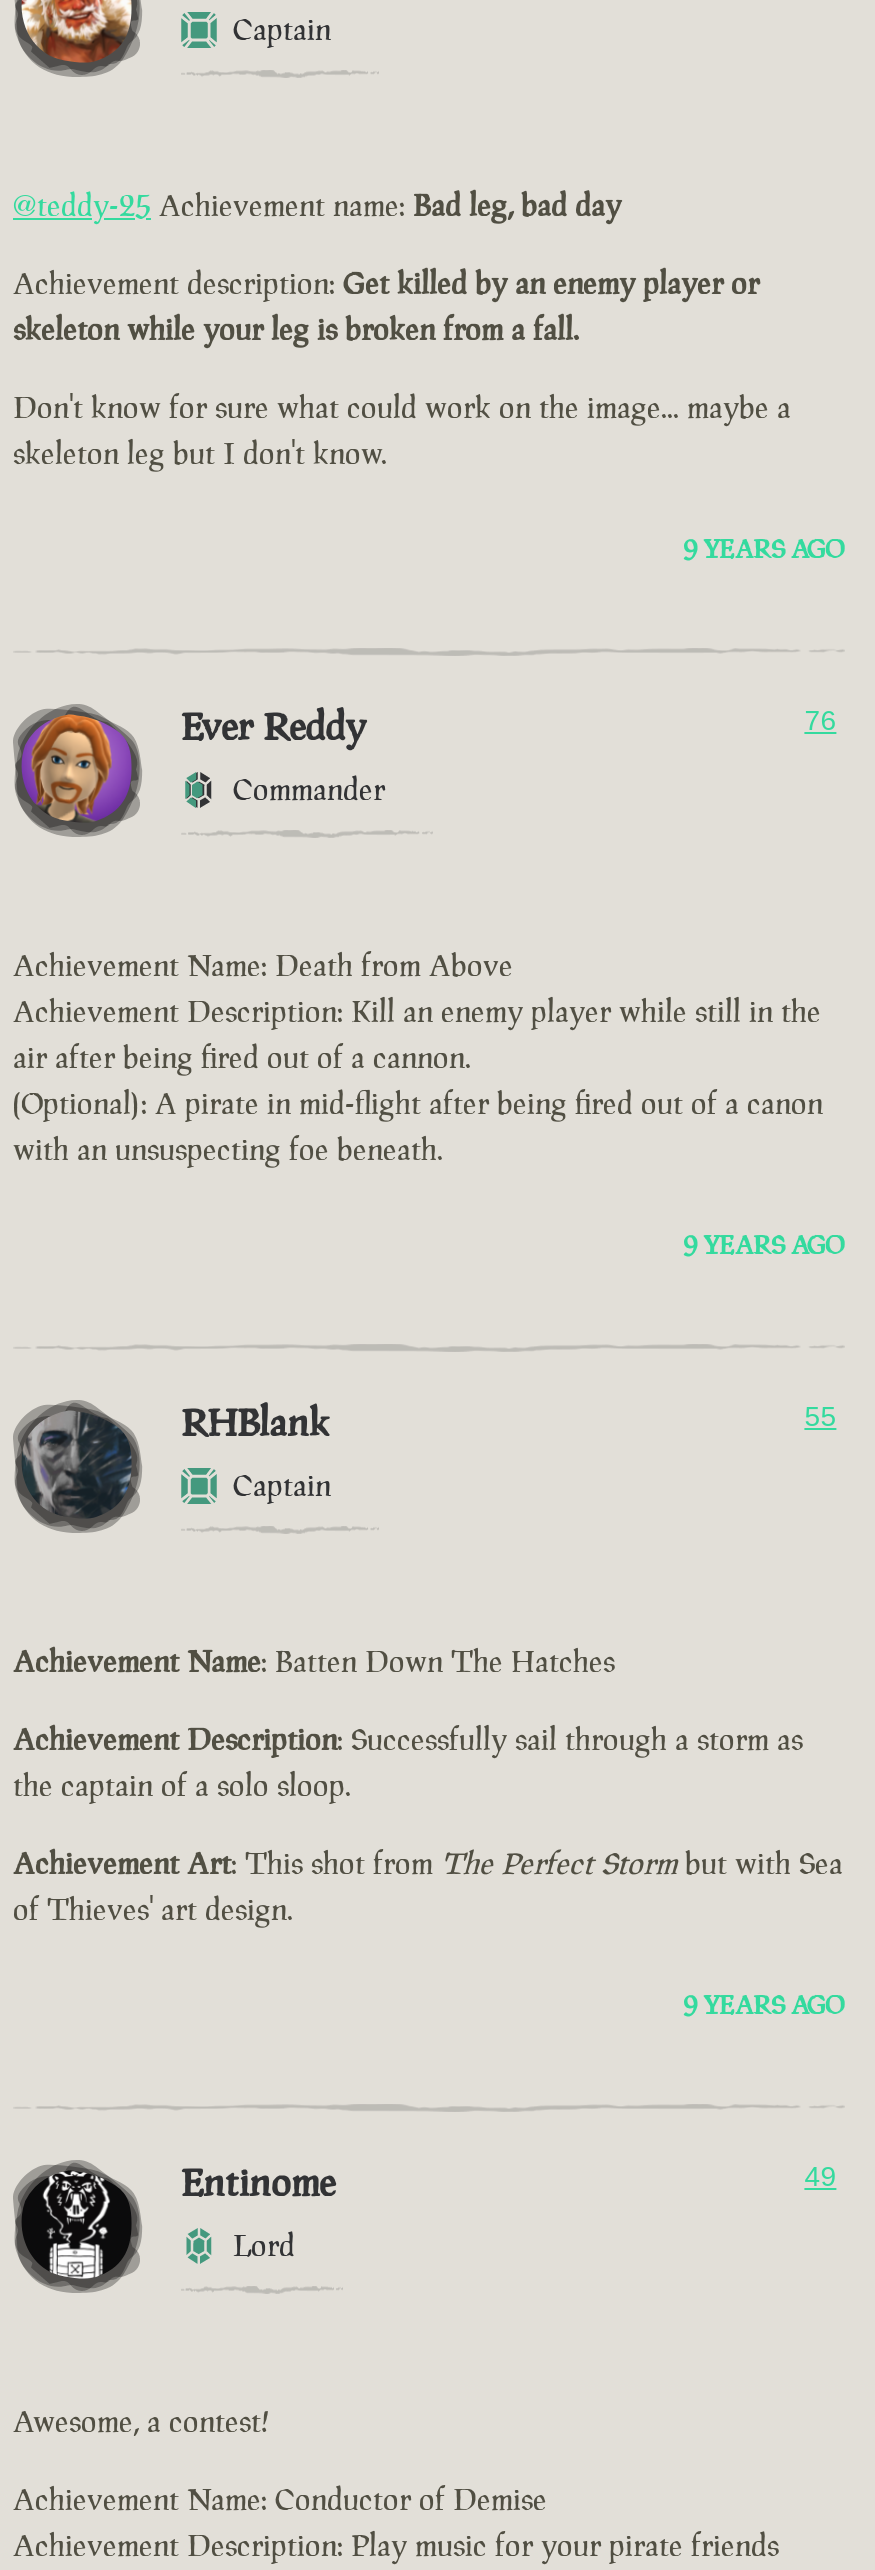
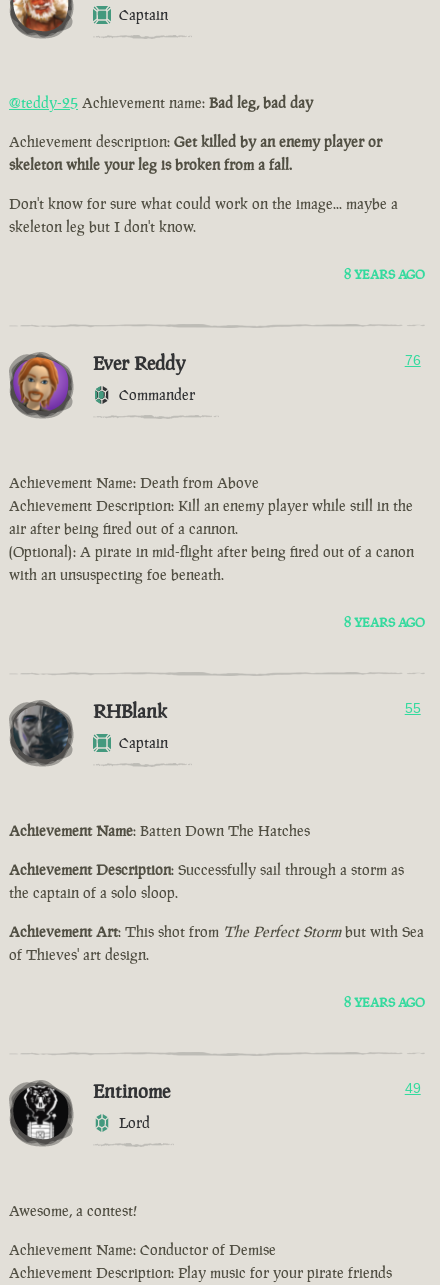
[683,532,845,566] 9 YEARS AGO -> [344,266,425,283] 8 YEARS AGO
[683,1228,845,1262] 9 YEARS AGO -> [344,614,425,631] 8 YEARS AGO
[683,1988,845,2022] 9 YEARS AGO -> [344,994,425,1011] 8 YEARS AGO

